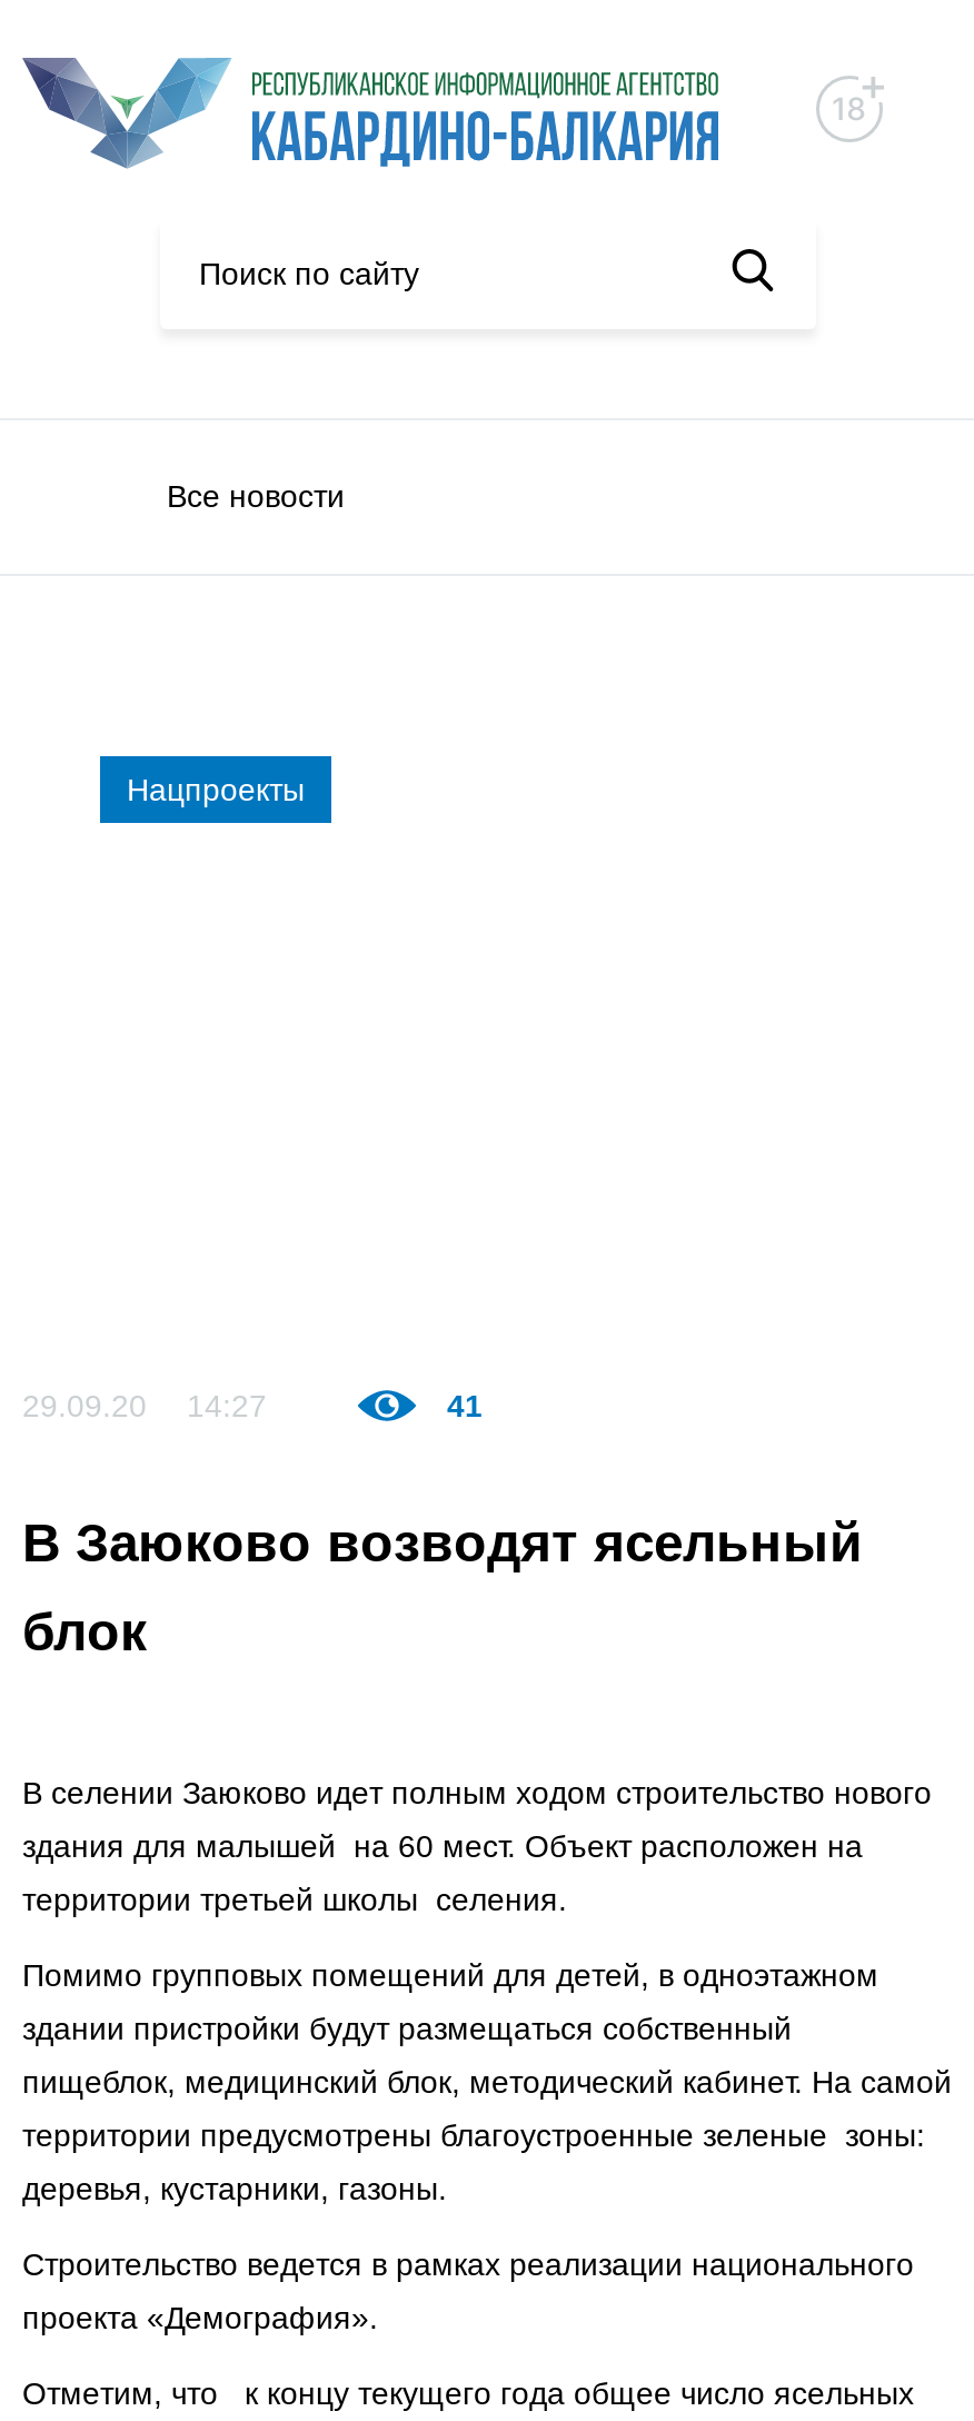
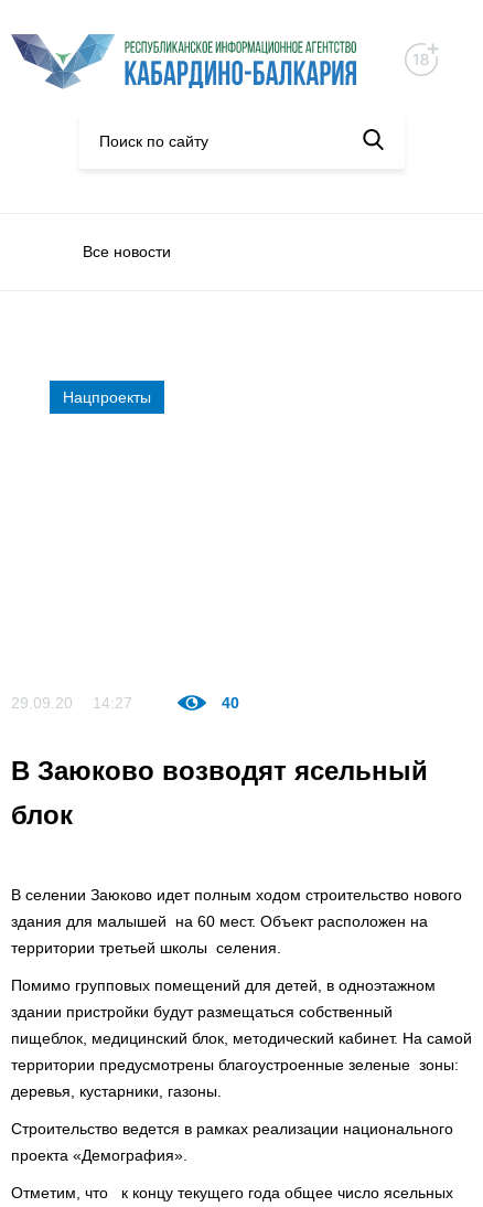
[447,1387,483,1423] 41 -> [222,694,239,711] 40

